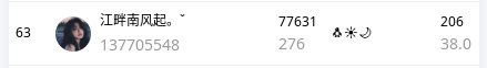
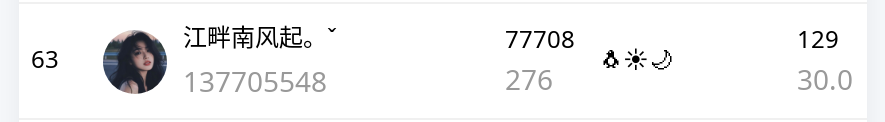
[278,12,317,31] 77631 -> [505,22,575,56] 77708
[440,12,464,31] 206 -> [797,22,839,56] 129
[440,33,471,54] 38.0 -> [797,60,853,98] 30.0

